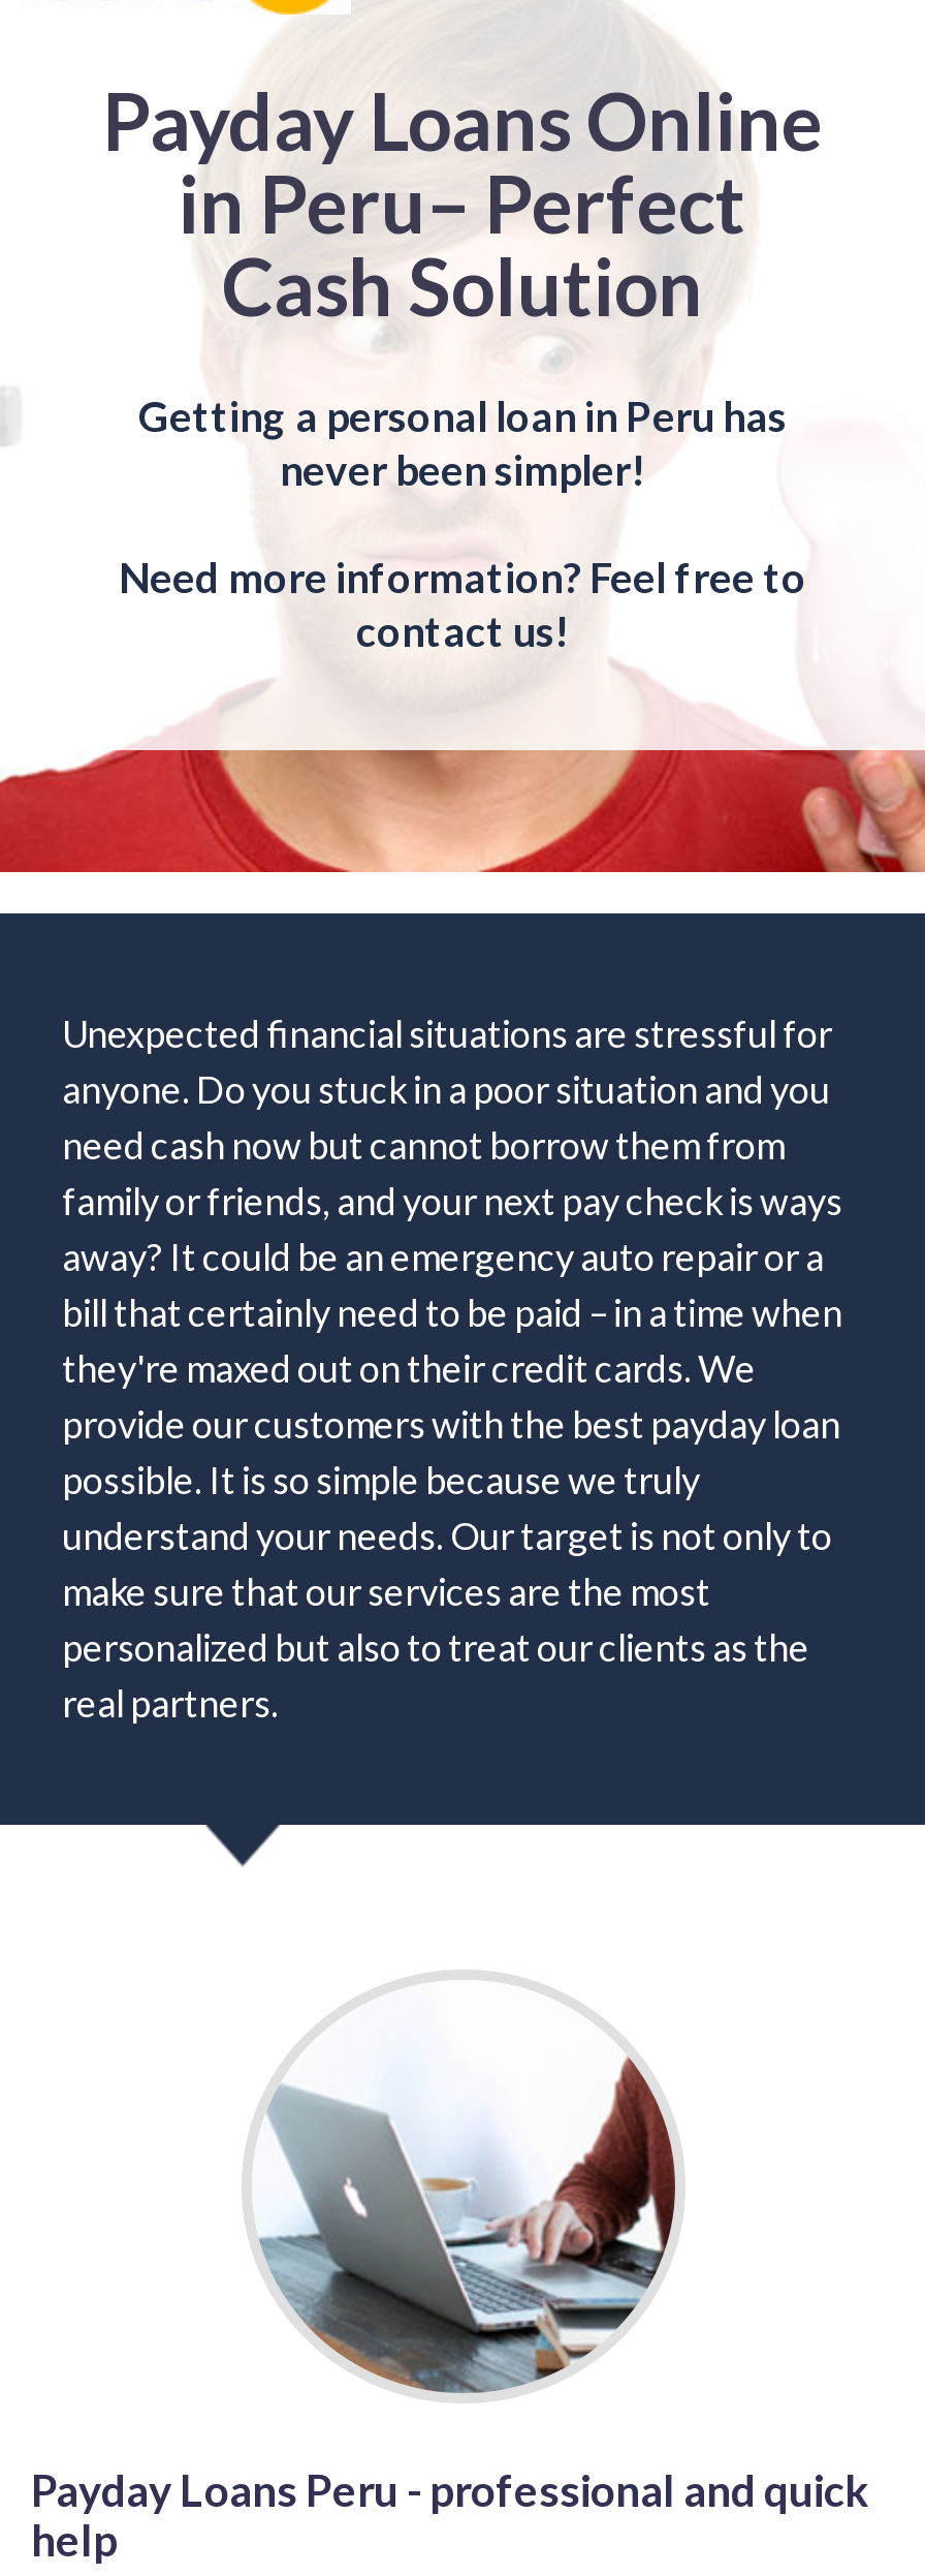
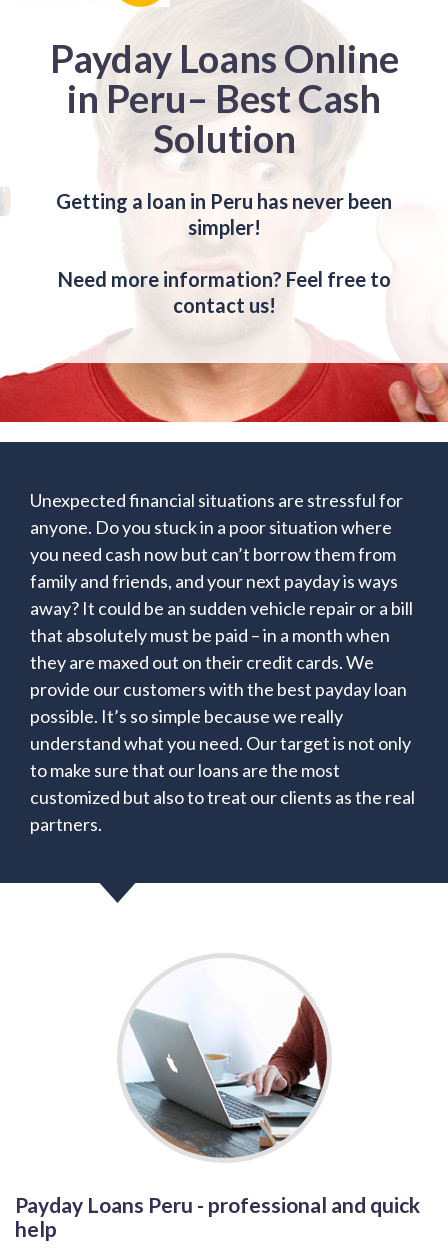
[179,155,746,333] in Peru– Perfect | Cash Solution -> [67,75,381,161] in Peru– Best Cash | Solution
[138,391,787,494] Getting a personal loan in Peru has | never been simpler! -> [56,189,392,239] Getting a loan in Peru has never been | simpler!
[62,1066,842,1391] anyone. Do you stuck in a poor situation and you | need cash now but cannot borrow them from | family or friends, and your next pay check is ways | away? It could be an emergency auto repair or a | bill that certainly need to be paid – in a time when | they're maxed out on their credit cards. We -> [30,516,413,673] anyone. Do you stuck in a poor situation where | you need cash now but can’t borrow them from | family and friends, and your next payday is ways | away? It could be an sudden vehicle repair or a bill | that absolutely must be paid – in a month when | they are maxed out on their credit cards. We
[62,1457,832,1726] possible. It is so simple because we truly | understand your needs. Our target is not only to | make sure that our services are the most | personalized but also to treat our clients as the | real partners. -> [30,705,415,835] possible. It’s so simple because we really | understand what you need. Our target is not only | to make sure that our loans are the most | customized but also to treat our clients as the real | partners.

